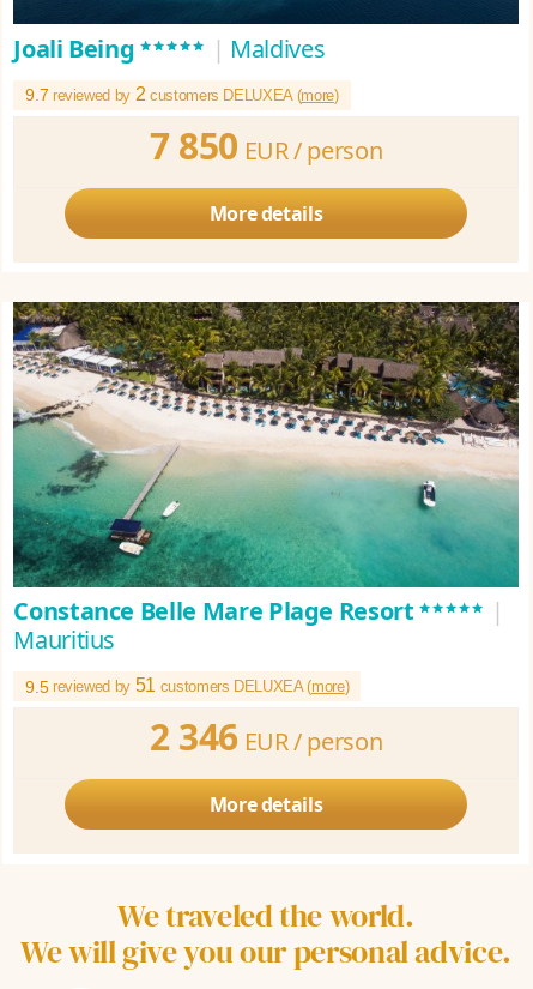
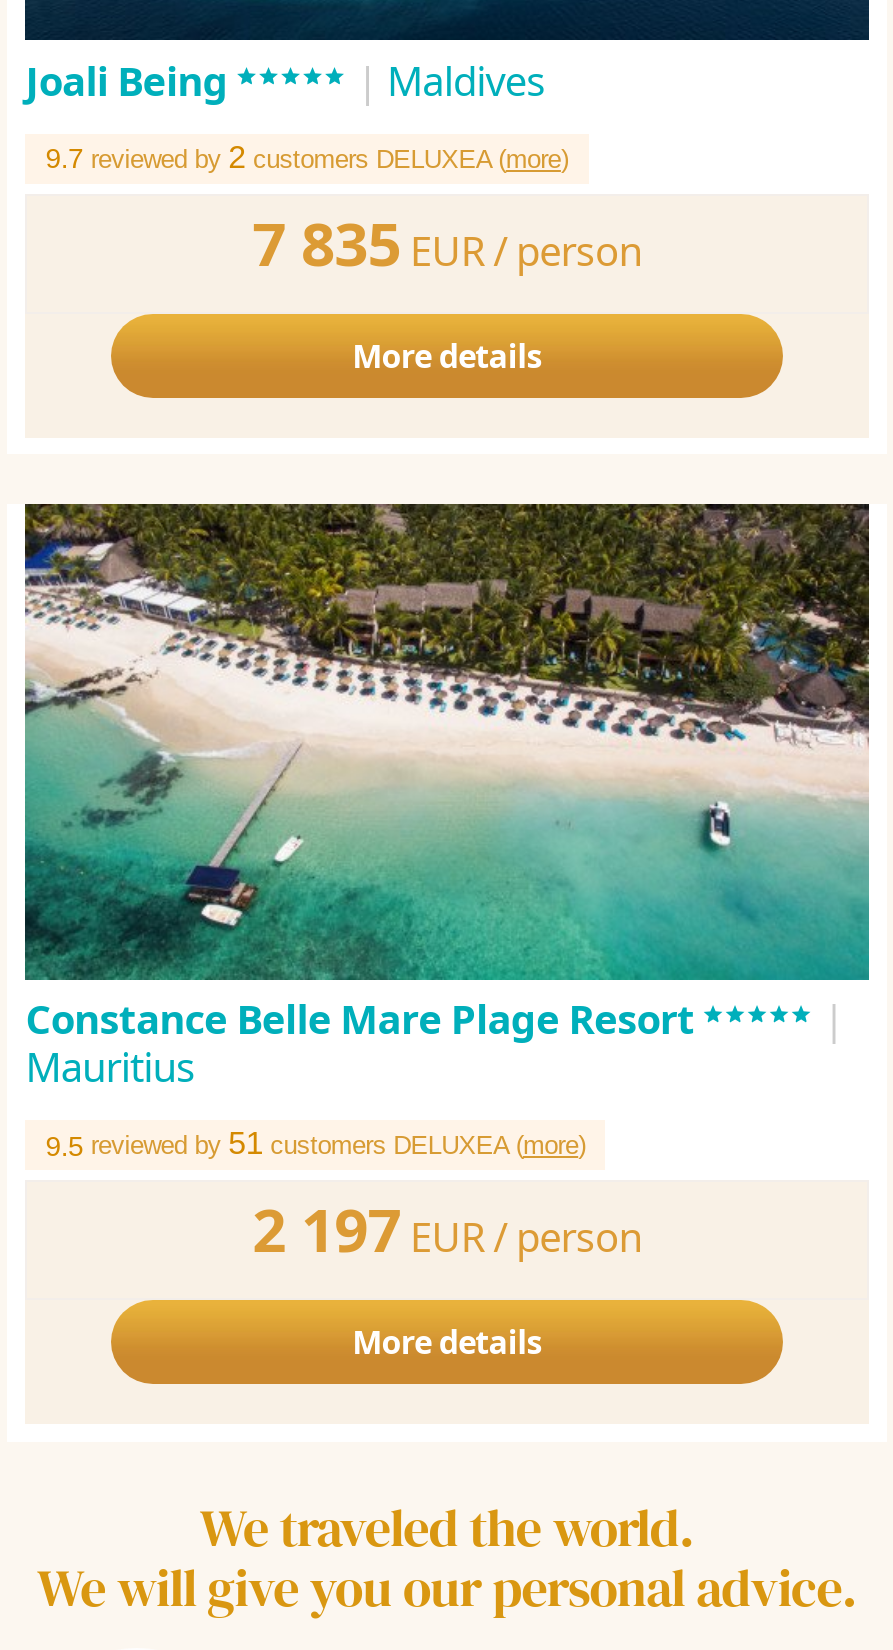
[149,121,383,170] 7 850 EUR /person -> [252,201,642,283] 7 835 EUR /person
[149,712,383,761] 2 346 EUR /person -> [252,1188,642,1270] 2 197 EUR /person

